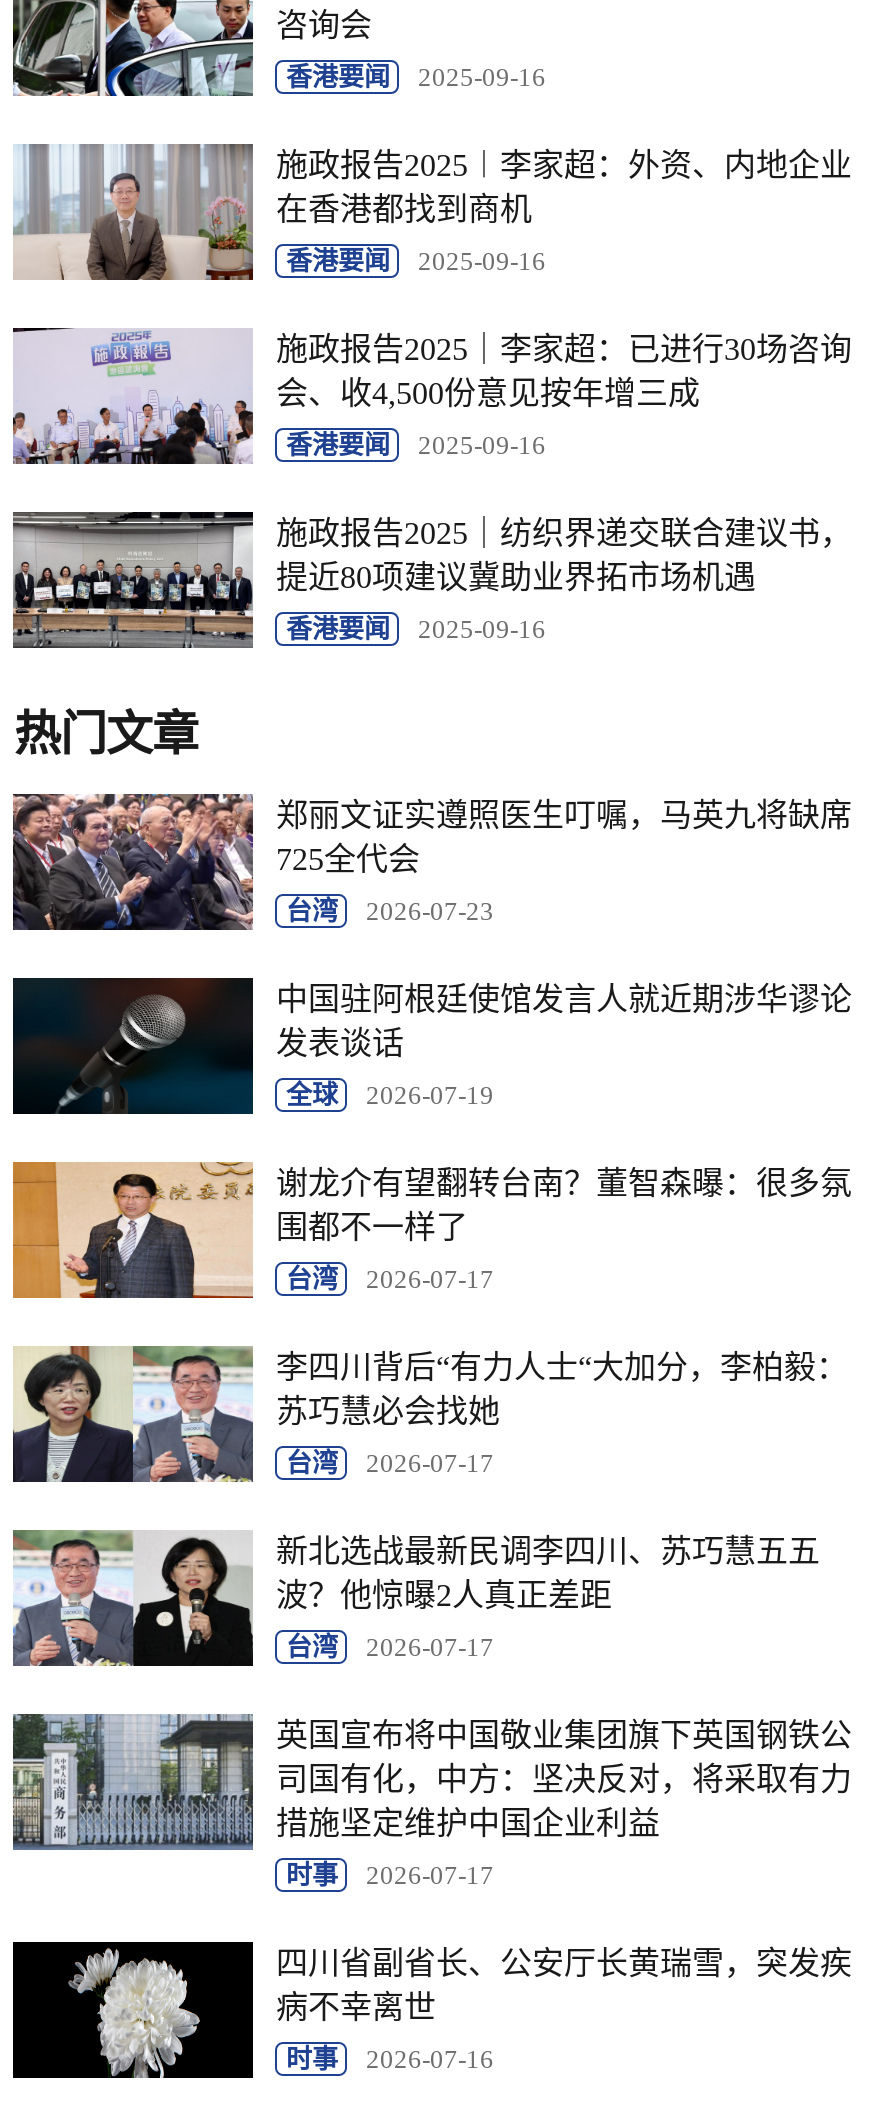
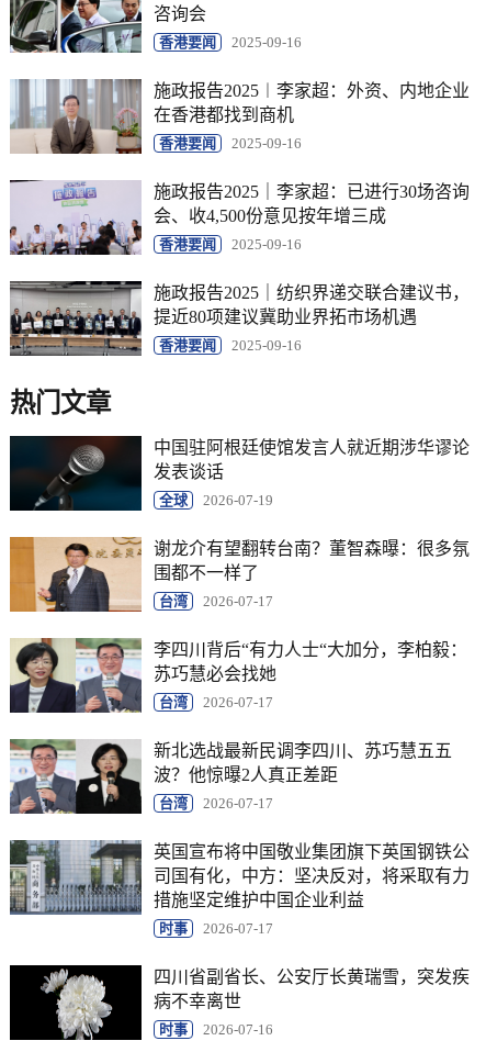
[11,792,852,932] [image] | 郑丽文证实遵照医生叮嘱，马英九将缺席 | 725全代会 | 台湾 | 2026-07-23 -> none

